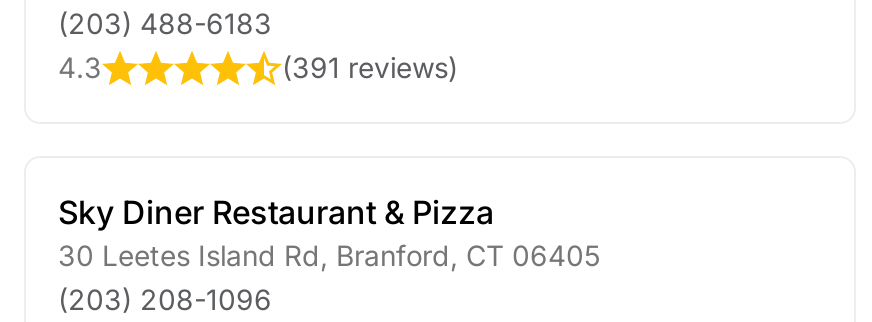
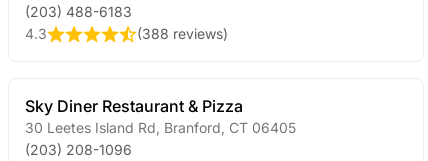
[282,50,458,84] (391 reviews) -> [137,25,228,42] (388 reviews)

